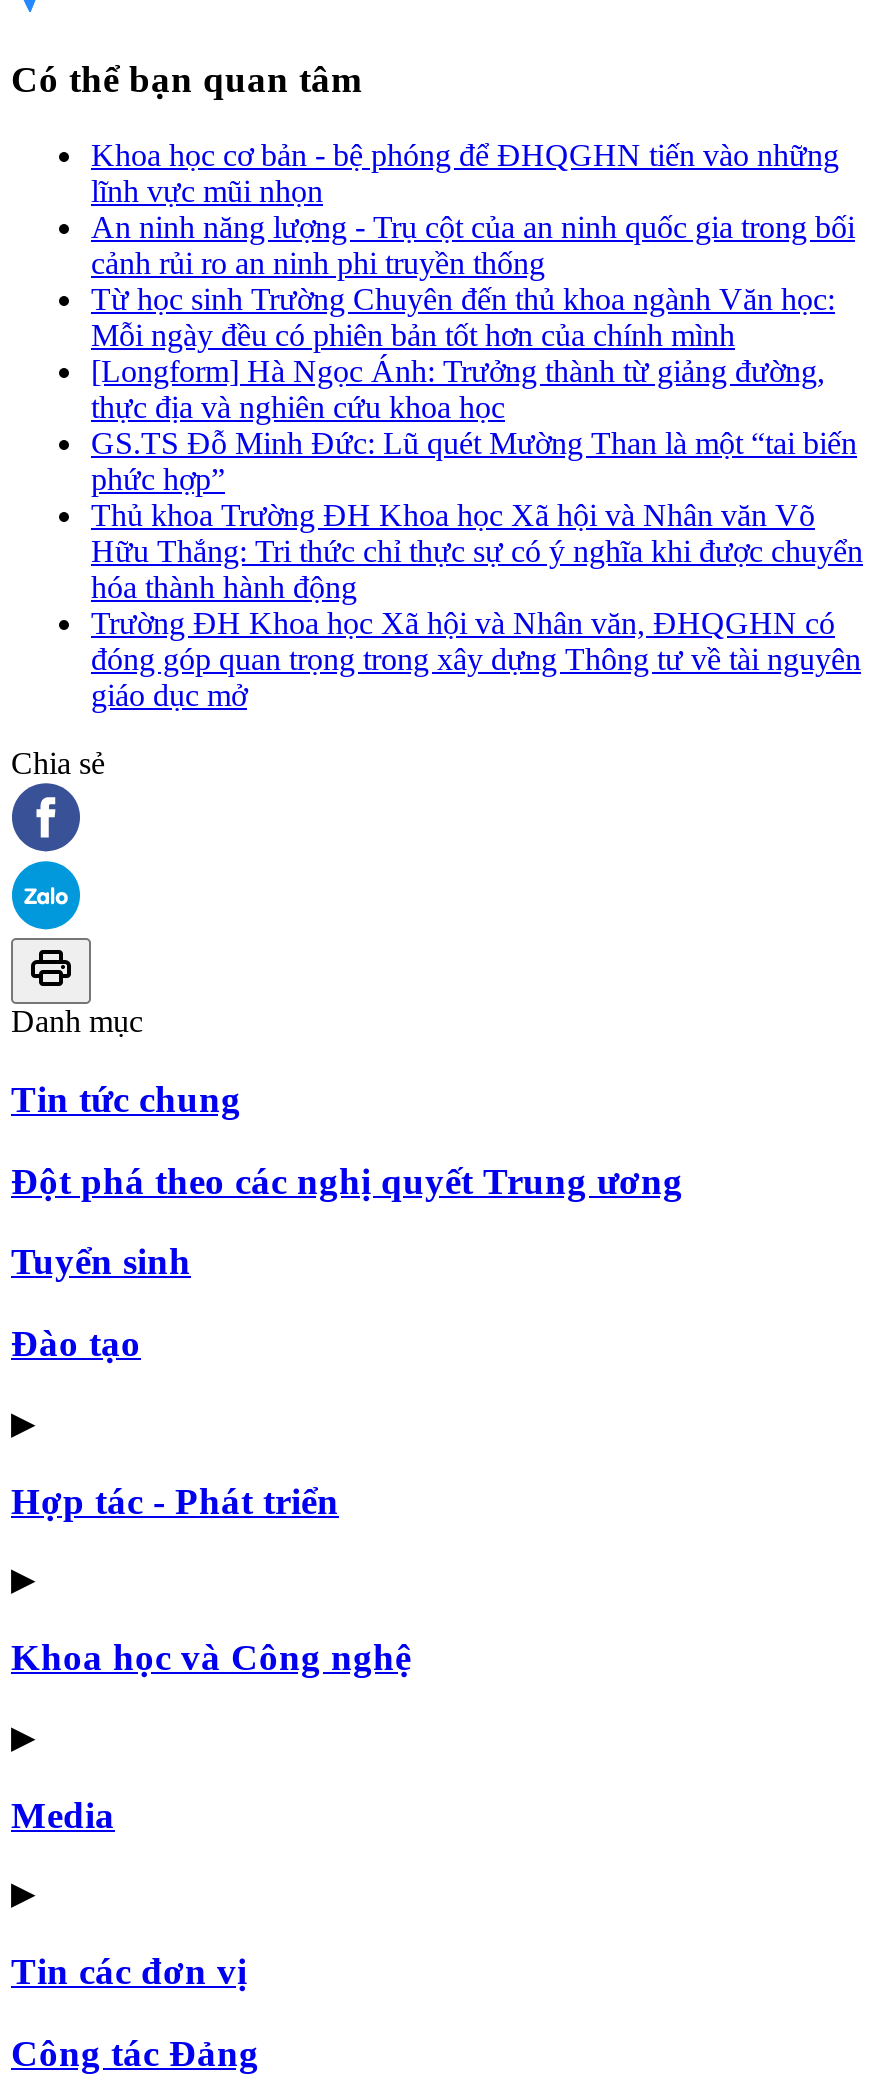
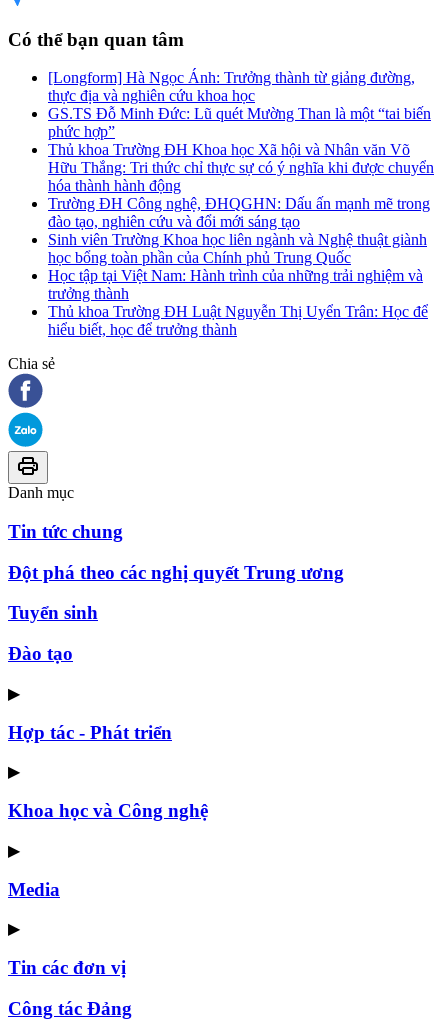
[91,139,855,353] Khoa học cơ bản - bệ phóng để ĐHQGHN tiến vào những | lĩnh vực mũi nhọn | An ninh năng lượng - Trụ cột của an ninh quốc gia trong bối | cảnh rủi ro an ninh phi truyền thống | Từ học sinh Trường Chuyên đến thủ khoa ngành Văn học: | Mỗi ngày đều có phiên bản tốt hơn của chính mình -> none
moved [91,355,863,605] -> [48,69,434,194]: [Longform] Hà Ngọc Ánh: Trưởng thành từ giảng đường, | thực địa và nghiên cứu khoa học | GS.TS Đỗ Minh Đức: Lũ quét Mường Than là một “tai biến | phức hợp” | Thủ khoa Trường ĐH Khoa học Xã hội và Nhân văn Võ | Hữu Thắng: Tri thức chỉ thực sự có ý nghĩa khi được chuyển | hóa thành hành động
[91,607,861,713] Trường ĐH Khoa học Xã hội và Nhân văn, ĐHQGHN có | đóng góp quan trọng trong xây dựng Thông tư về tài nguyên | giáo dục mở -> [48,195,430,338] Trường ĐH Công nghệ, ĐHQGHN: Dấu ấn mạnh mẽ trong | đào tạo, nghiên cứu và đổi mới sáng tạo | Sinh viên Trường Khoa học liên ngành và Nghệ thuật giành | học bổng toàn phần của Chính phủ Trung Quốc | Học tập tại Việt Nam: Hành trình của những trải nghiệm và | trưởng thành | Thủ khoa Trường ĐH Luật Nguyễn Thị Uyển Trân: Học để | hiểu biết, học để trưởng thành

